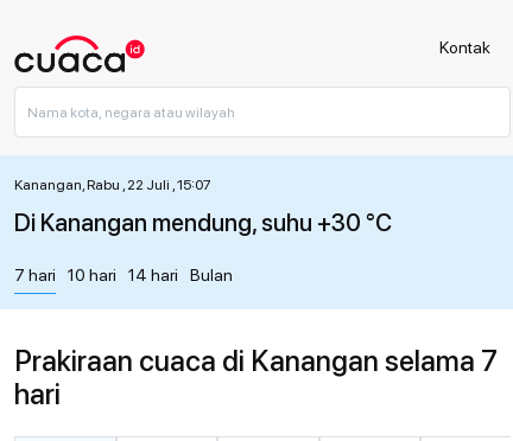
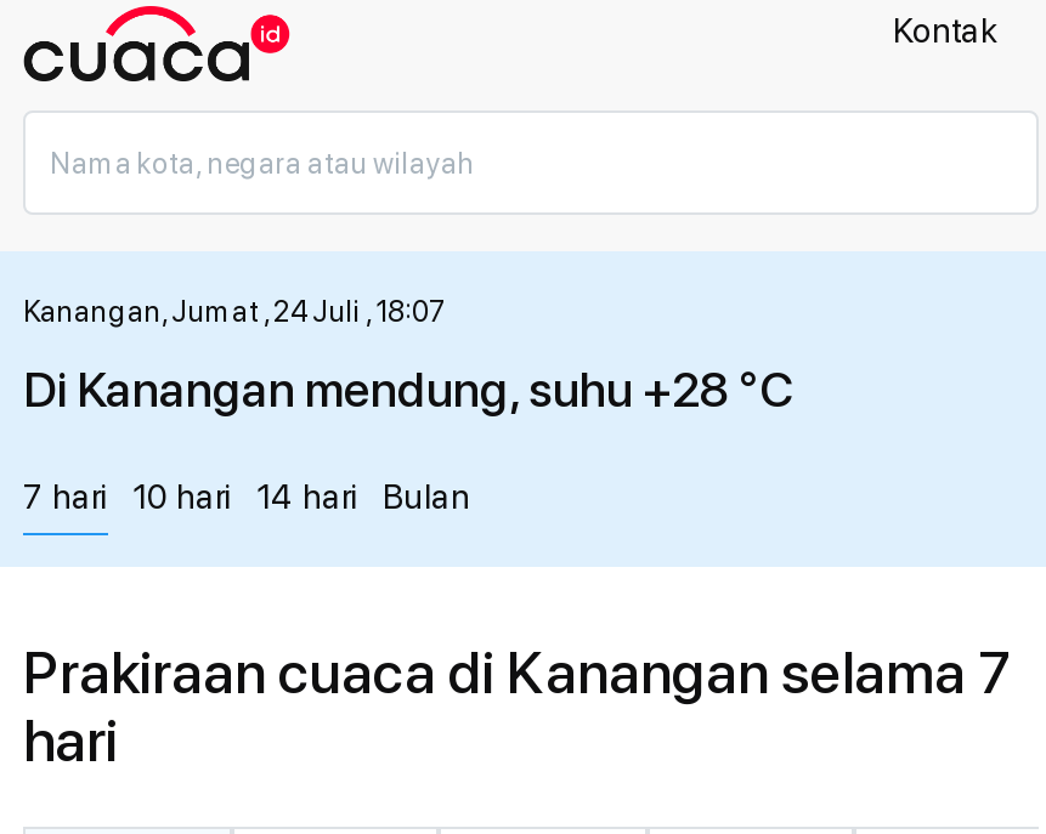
[14,177,211,193] Kanangan, Rabu , 22 Juli , 15:07 -> [23,295,446,329] Kanangan, Jumat , 24 Juli , 18:07
[14,209,392,237] Di Kanangan mendung, suhu +30 °C -> [23,361,793,419] Di Kanangan mendung, suhu +28 °C

